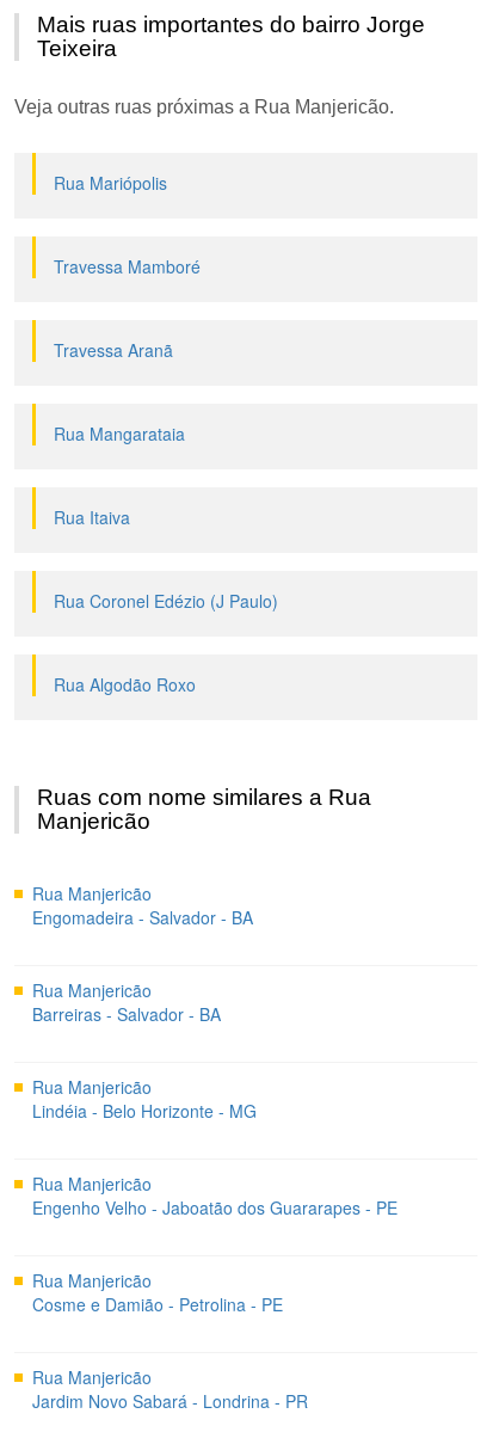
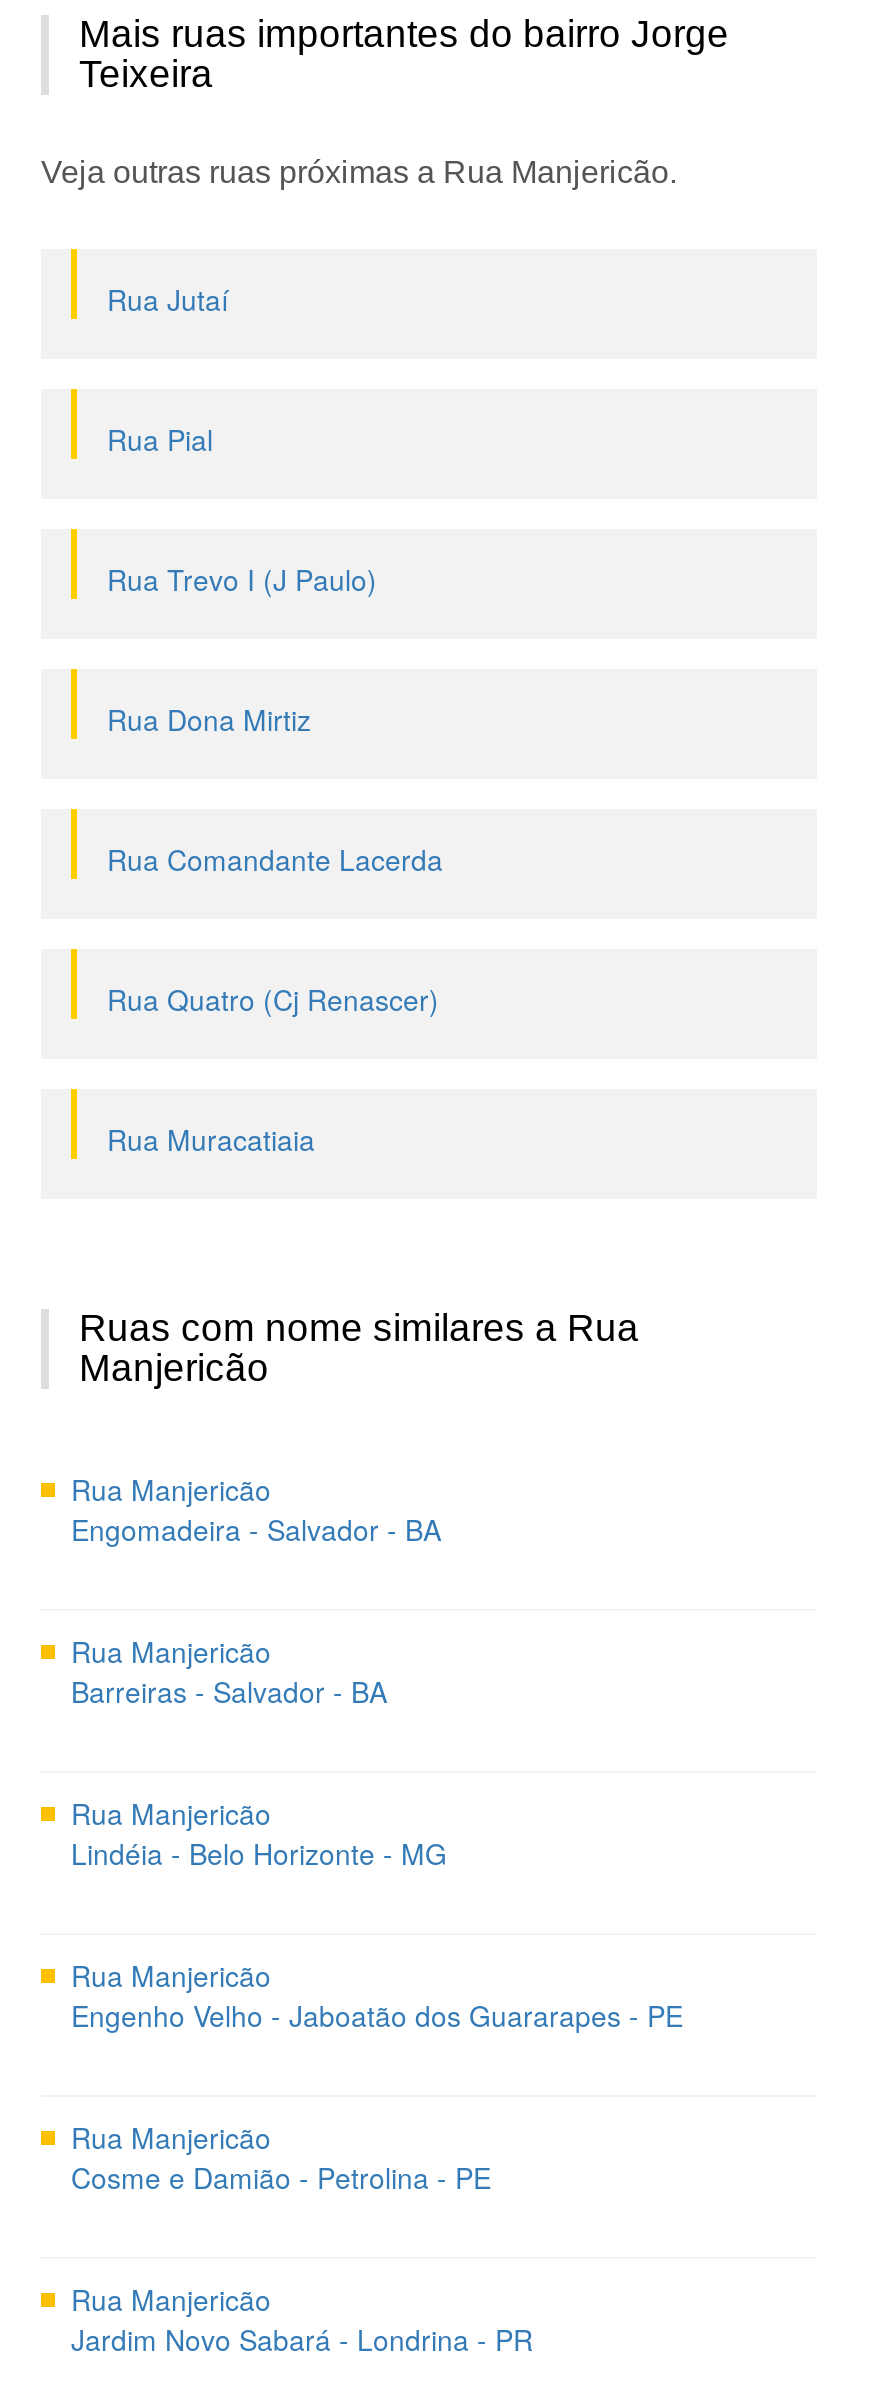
[54,171,167,195] Rua Mariópolis -> [107,279,229,319] Rua Jutaí
[54,254,201,278] Travessa Mamboré -> [107,419,213,459] Rua Pial
[54,338,173,362] Travessa Aranã -> [107,559,377,599] Rua Trevo I (J Paulo)
[54,422,185,445] Rua Mangarataia -> [107,699,311,739] Rua Dona Mirtiz
[54,505,130,529] Rua Itaiva -> [107,839,443,879] Rua Comandante Lacerda
[54,589,278,613] Rua Coronel Edézio (J Paulo) -> [107,979,439,1019] Rua Quatro (Cj Renascer)
[54,672,196,696] Rua Algodão Roxo -> [107,1119,315,1159] Rua Muracatiaia

